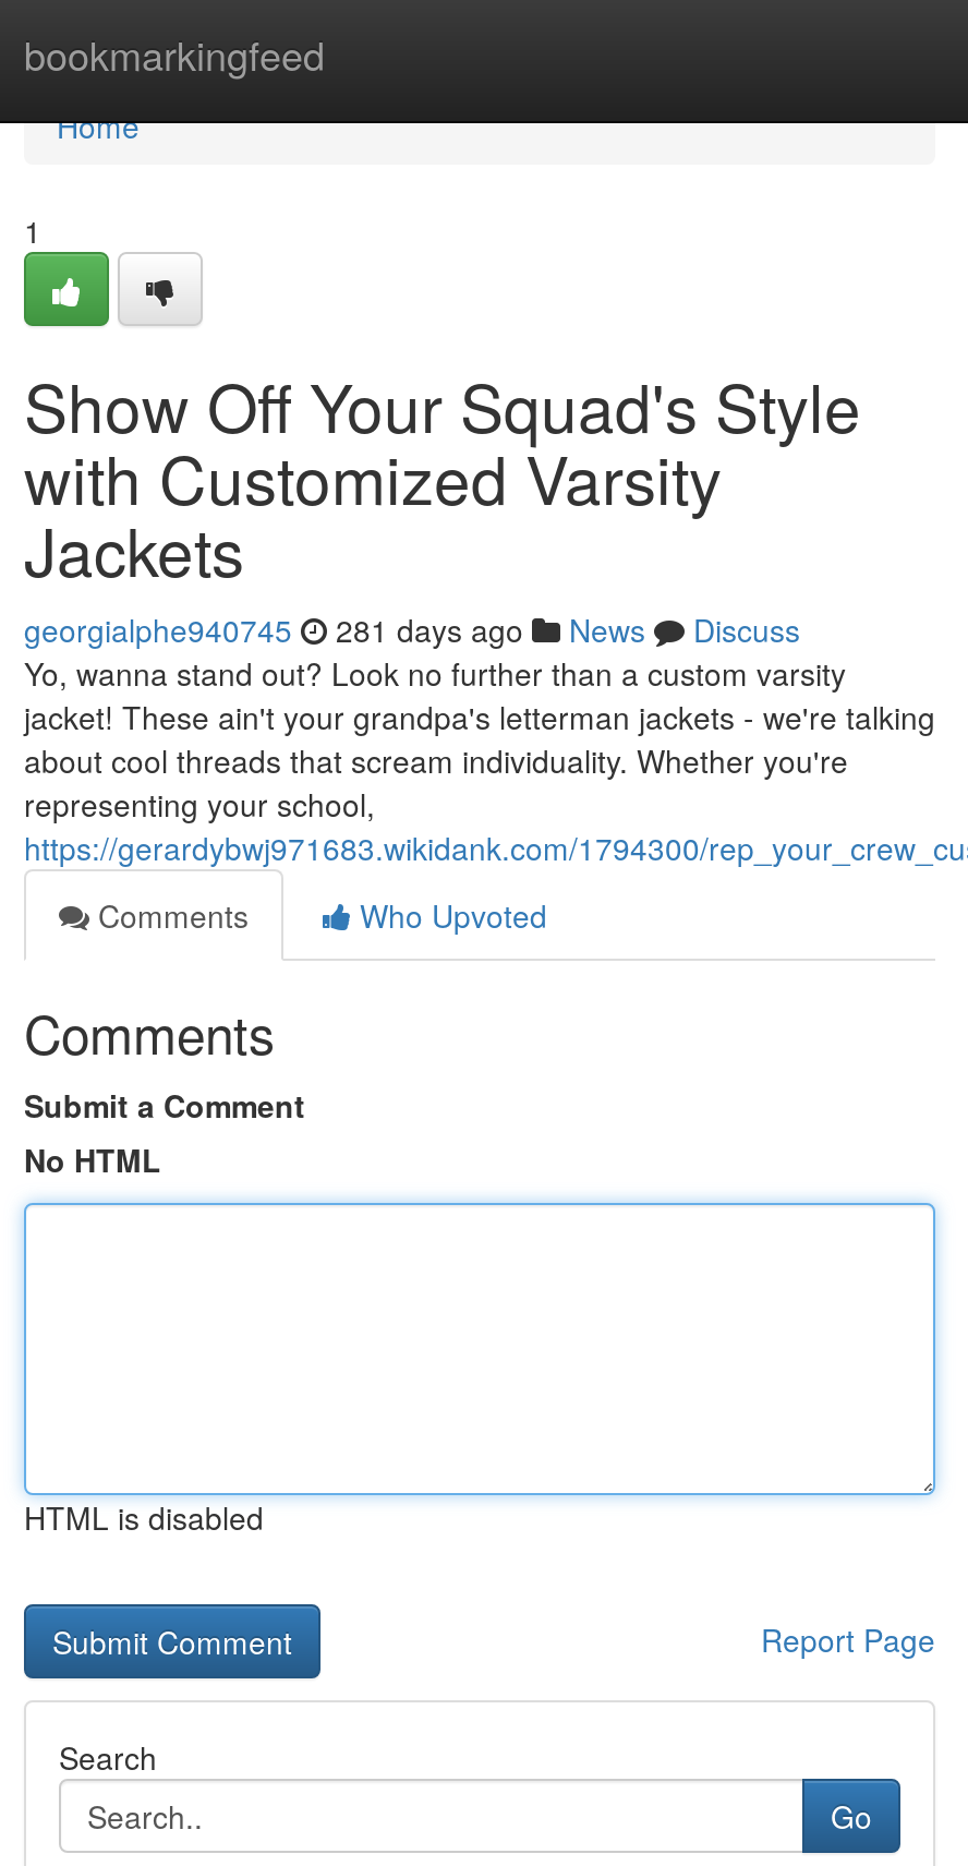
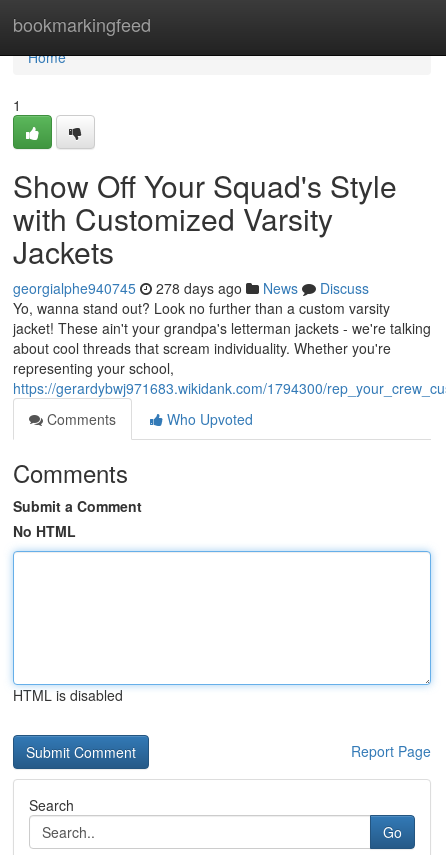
[24,607,800,651] georgialphe940745 281 days ago News Discuss -> [13,278,369,298] georgialphe940745 278 days ago News Discuss

